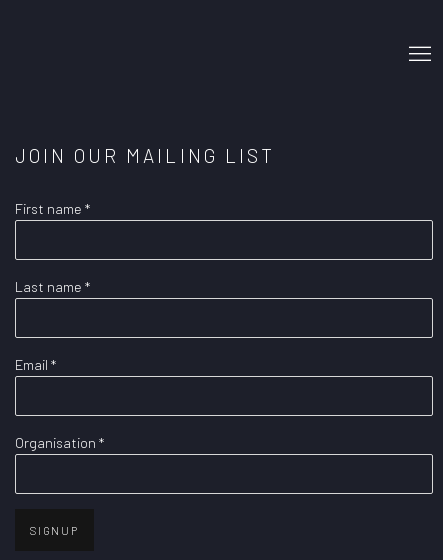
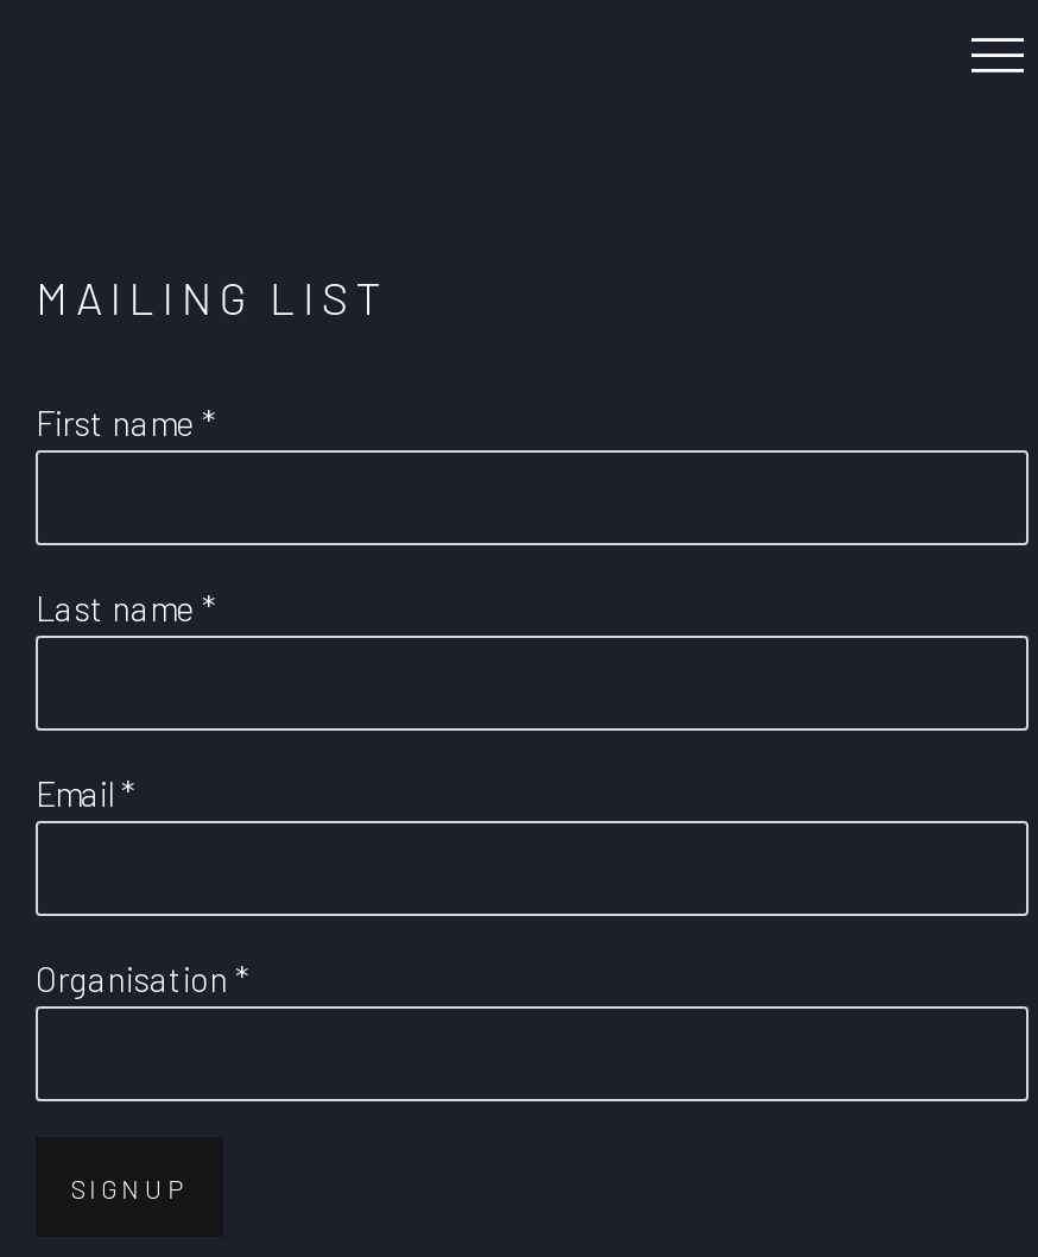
[15,144,275,167] JOIN OUR MAILING LIST -> [36,270,388,324] MAILING LIST

